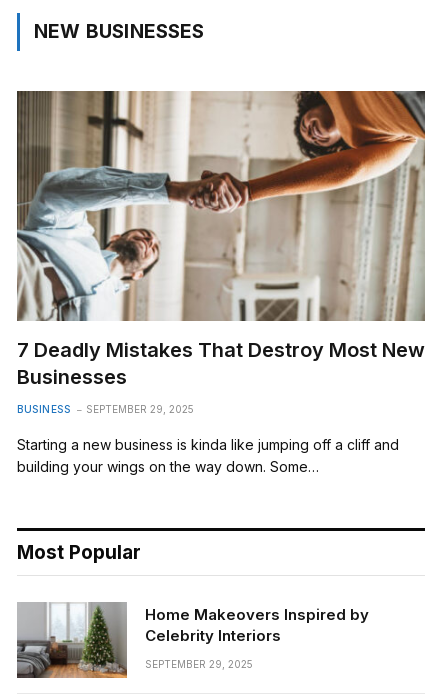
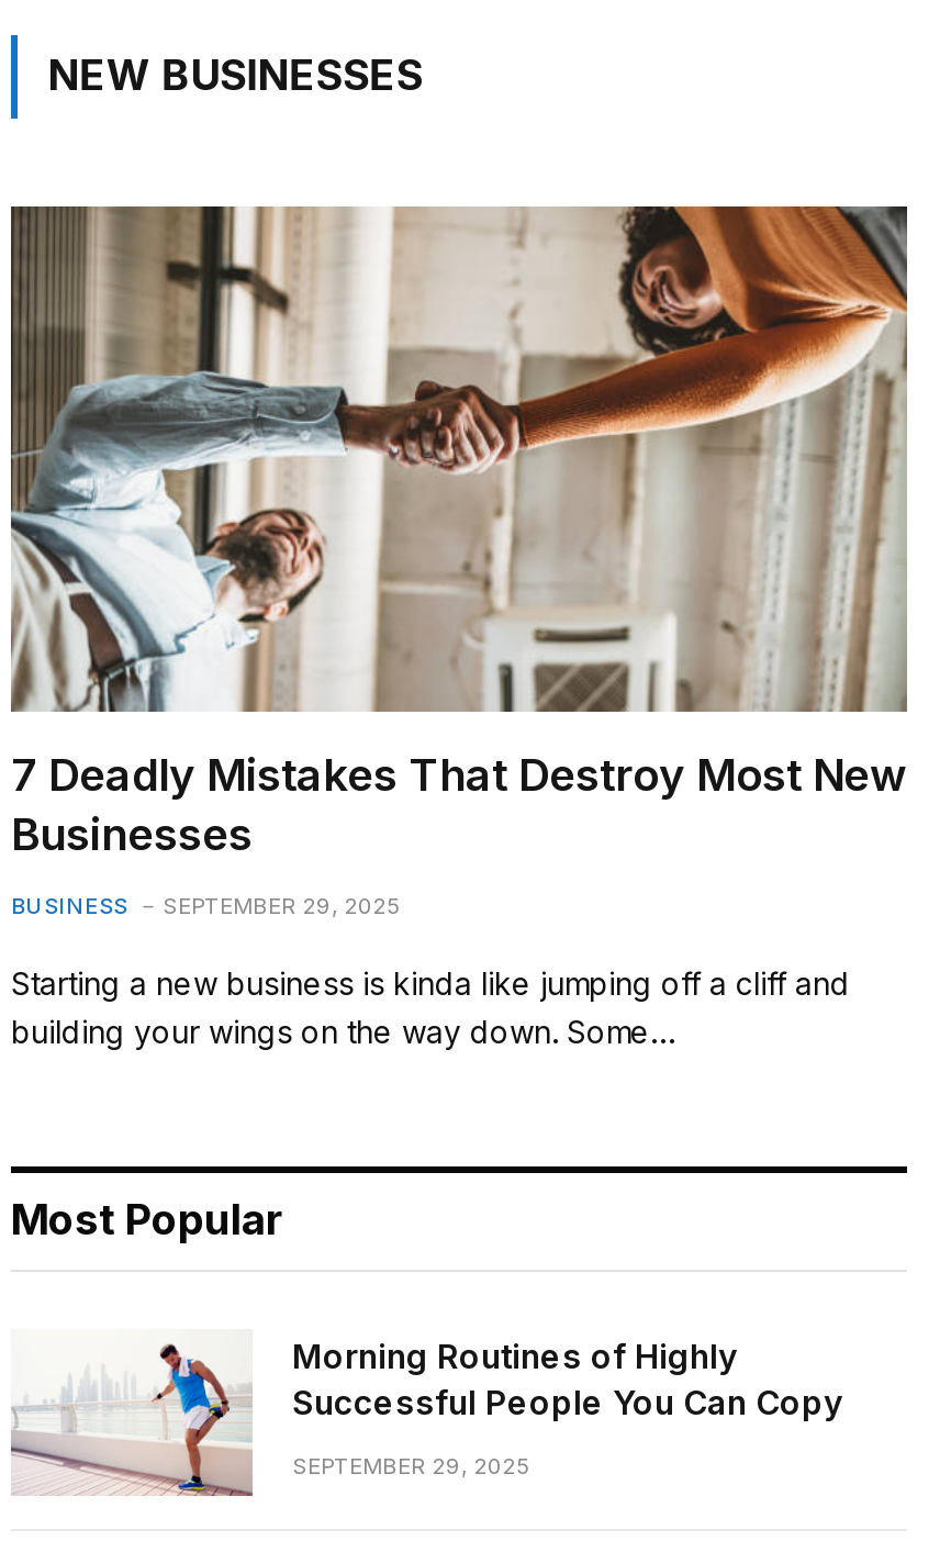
[16,602,369,679] [image] | Home Makeovers Inspired by | Celebrity Interiors -> [11,1331,843,1498] [image] | Morning Routines of Highly | Successful People You Can Copy

